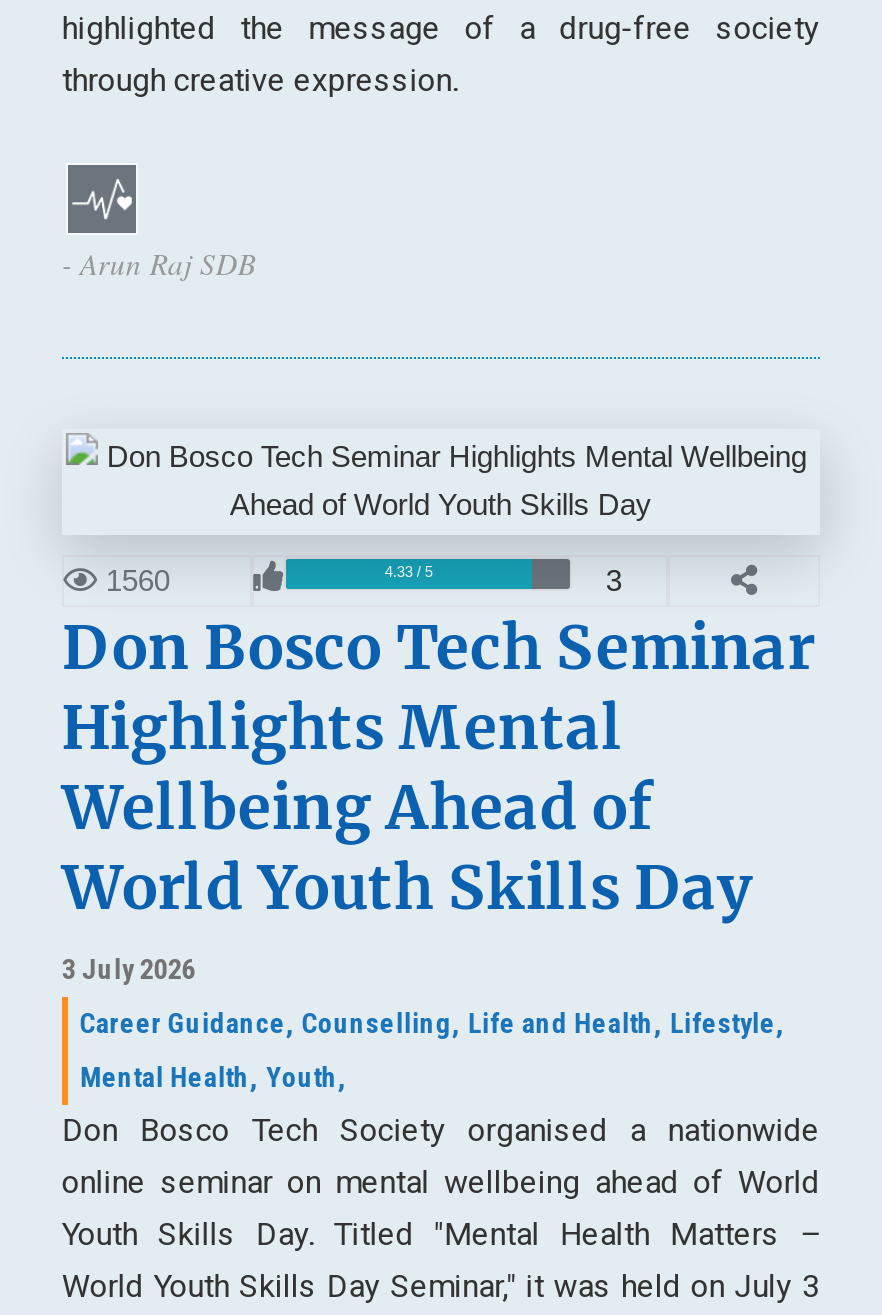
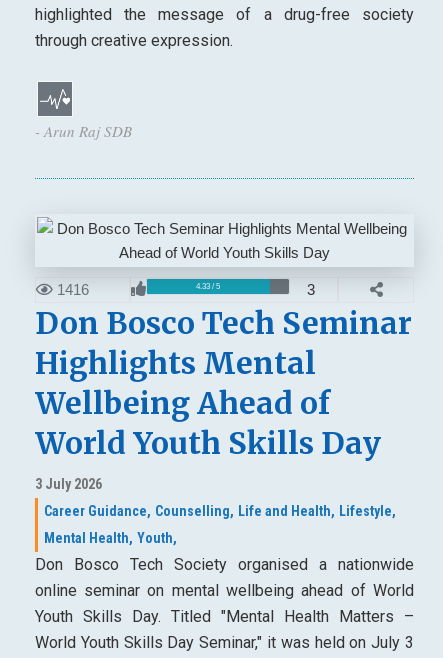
[98,562,170,596] 1560 -> [53,281,89,298] 1416

